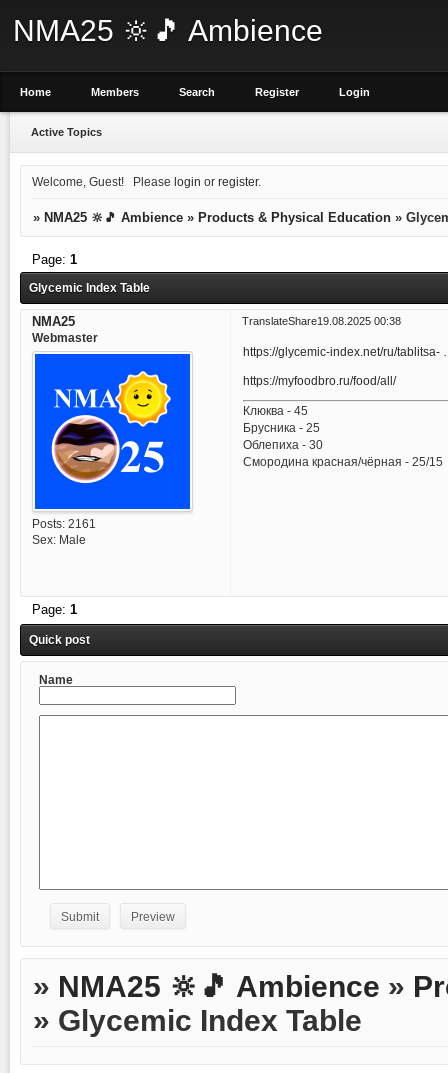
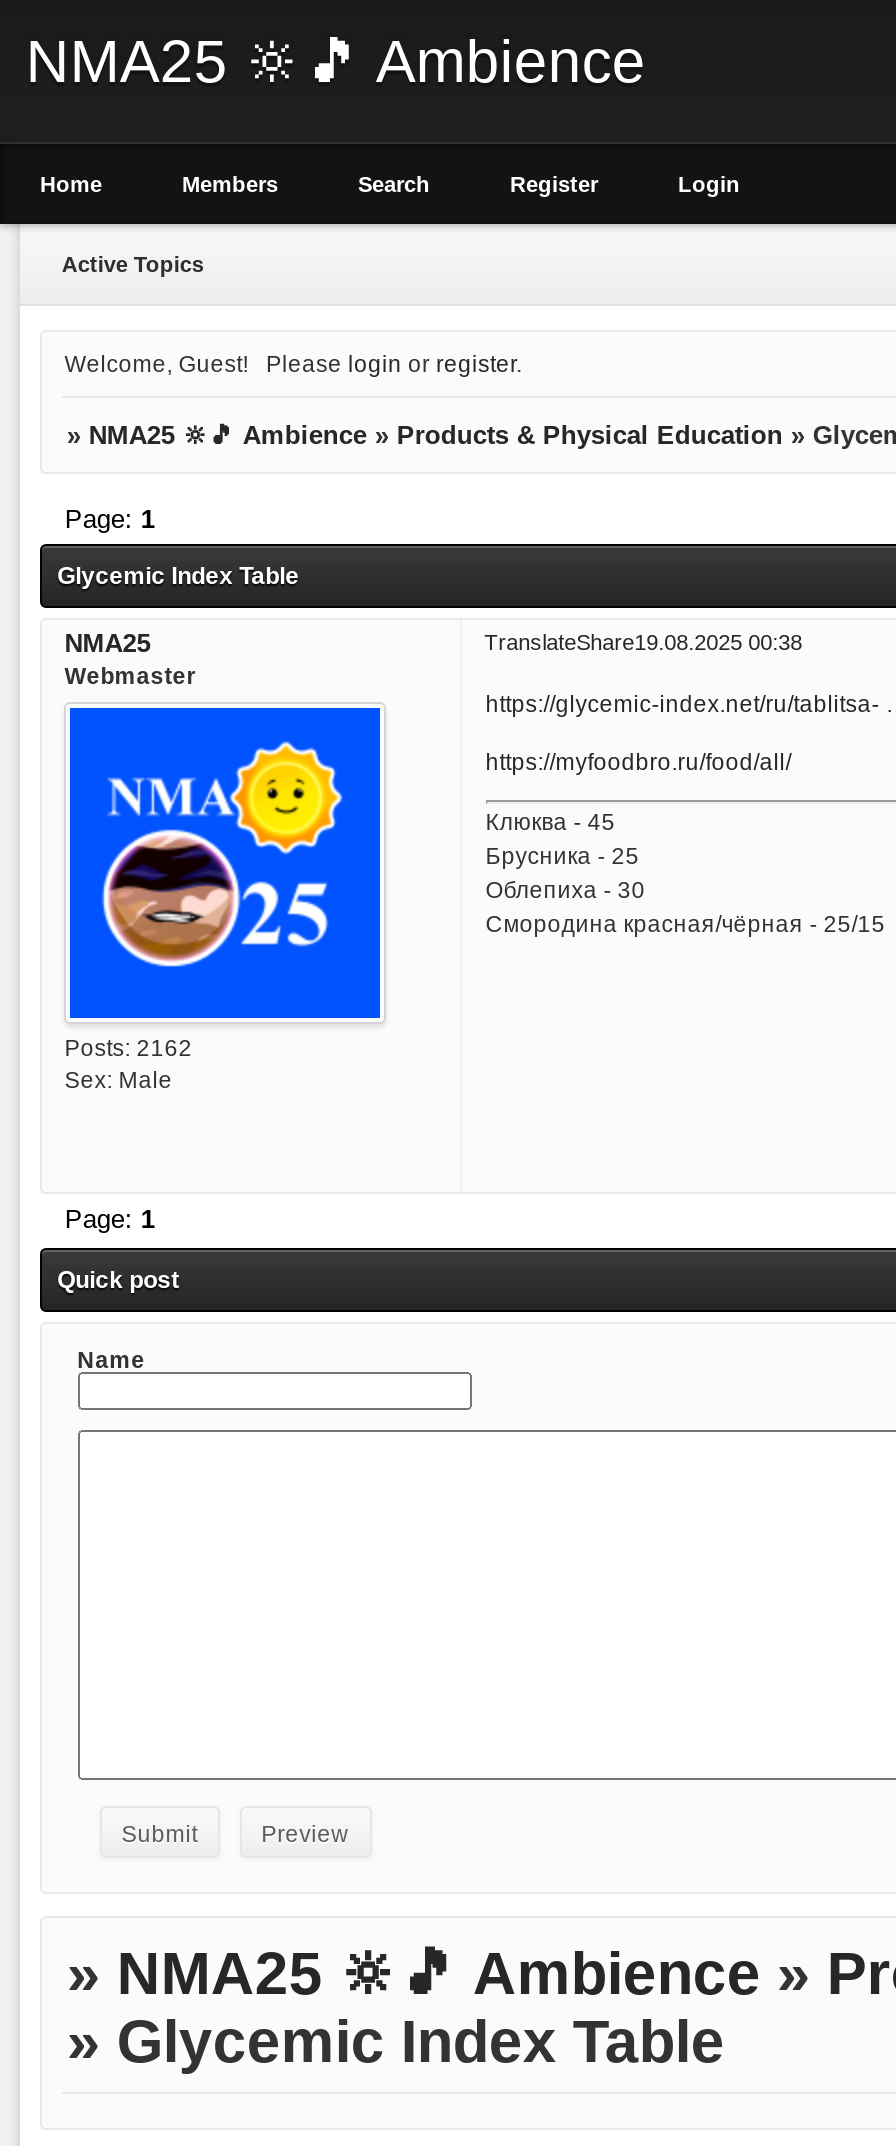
[32,517,96,530] Posts: 2161 -> [64,1034,192,1060] Posts: 2162

